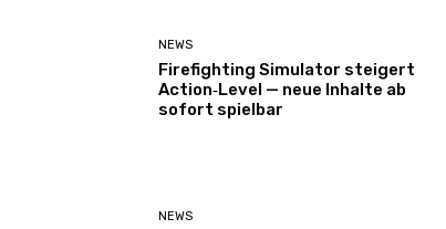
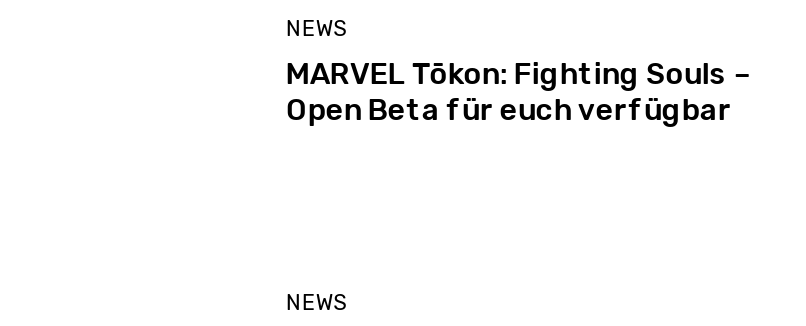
[159,60,415,120] Firefighting Simulator steigert | Action‑Level — neue Inhalte ab | sofort spielbar -> [286,56,752,128] MARVEL Tōkon: Fighting Souls – | Open Beta für euch verfügbar

